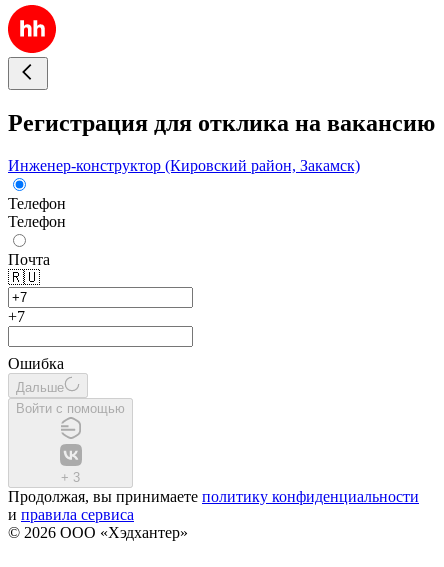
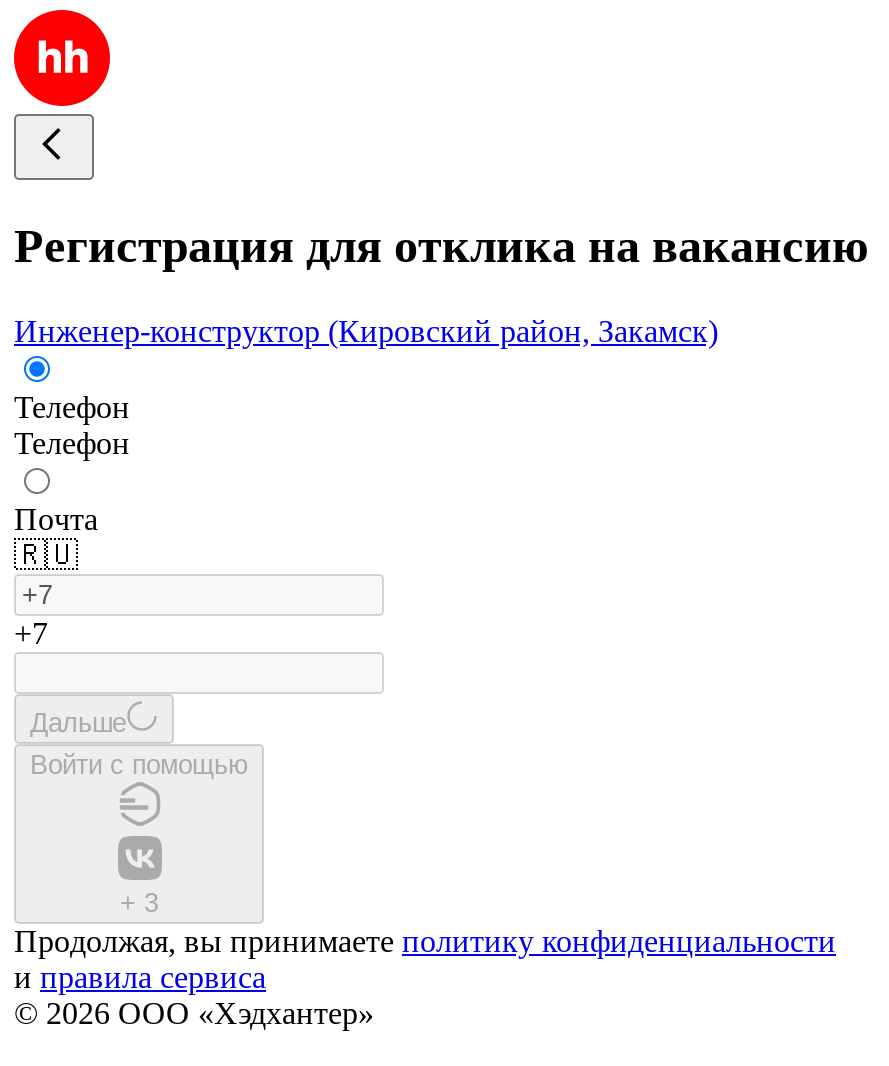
[8,355,64,372] Ошибка -> none

